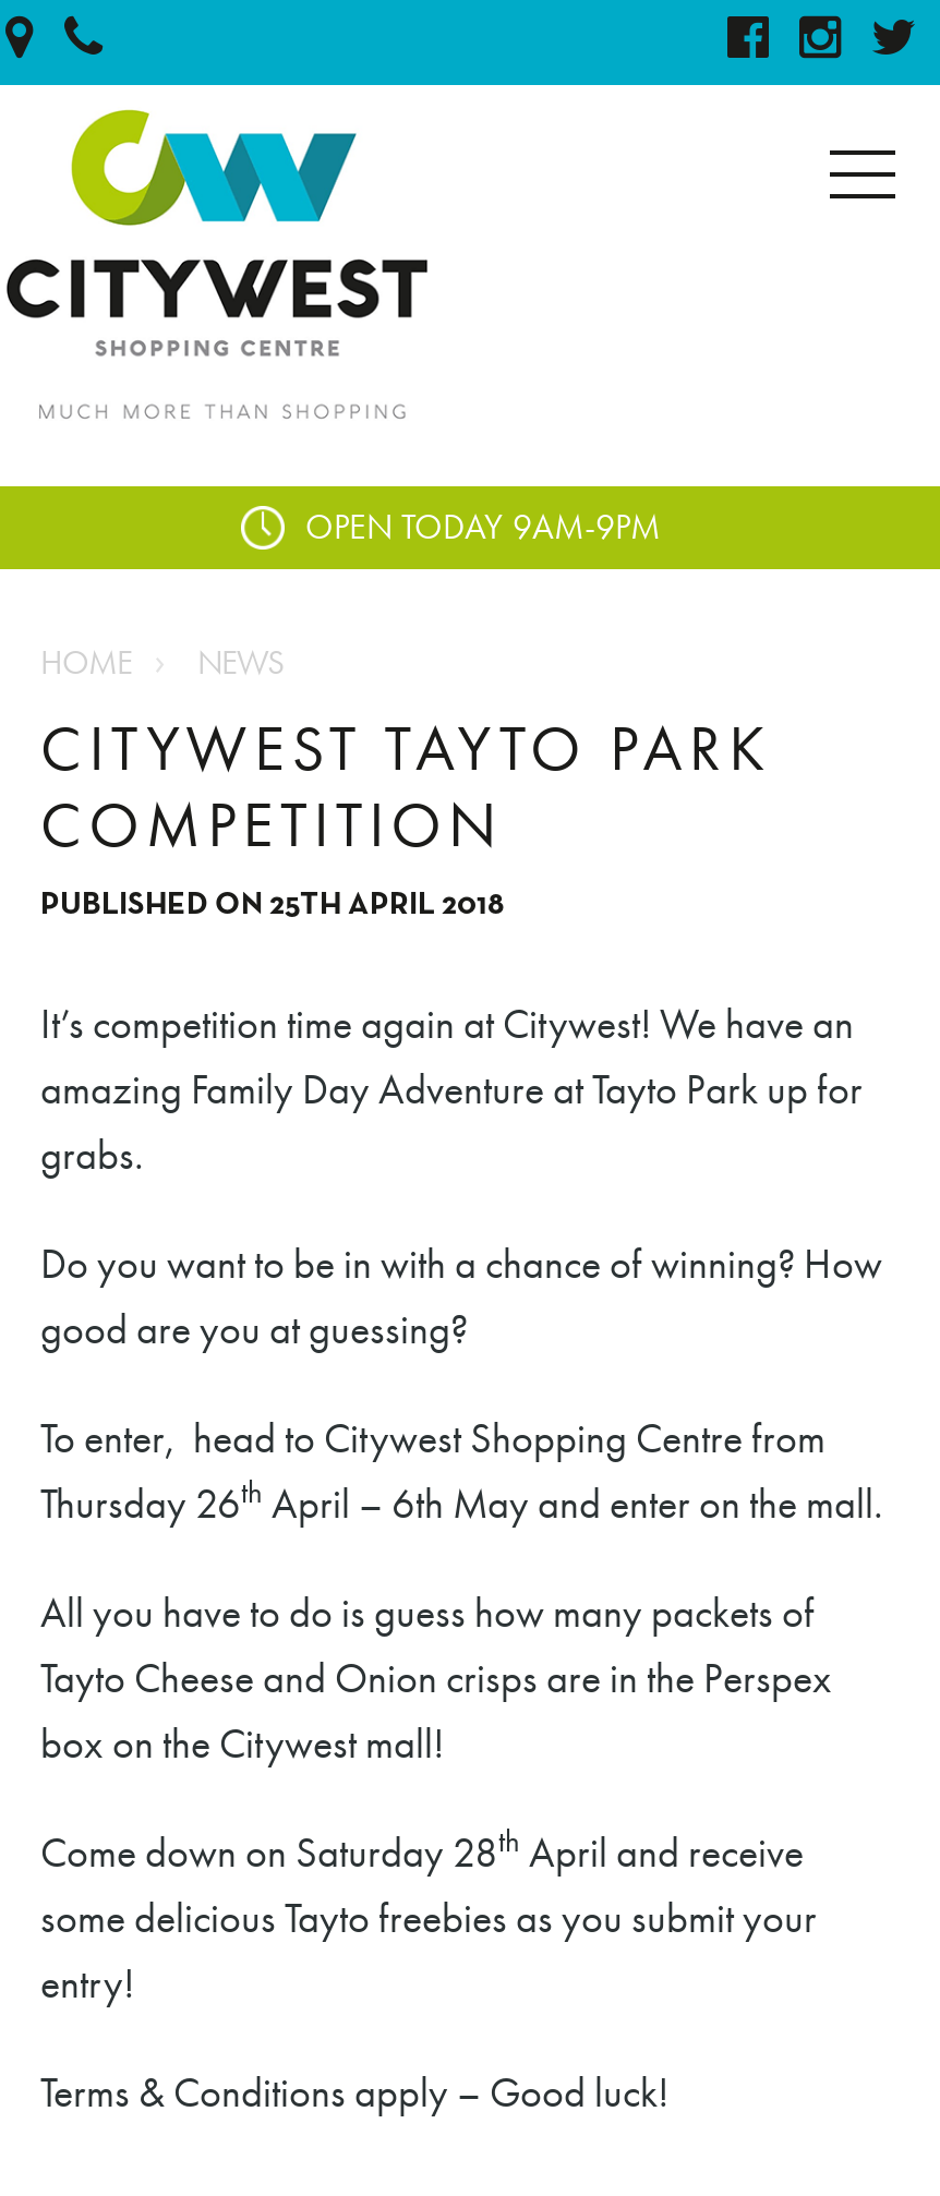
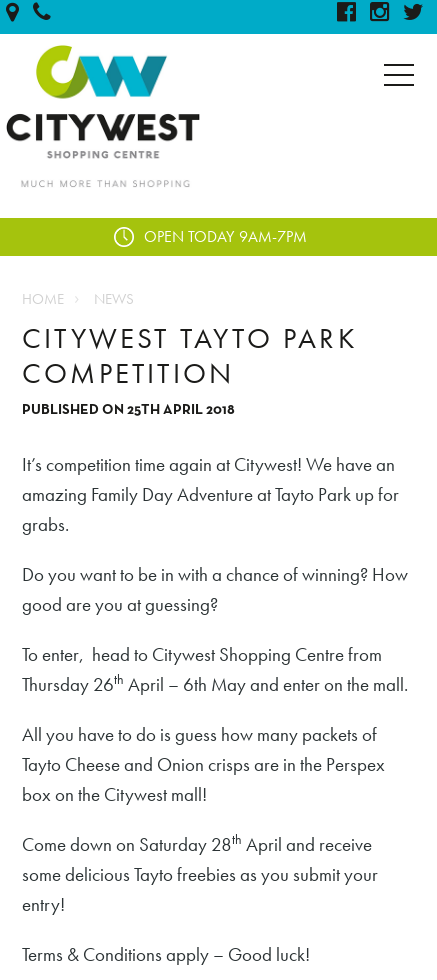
[305,503,661,548] OPEN TODAY 9AM-9PM -> [143,225,306,246] OPEN TODAY 9AM-7PM

